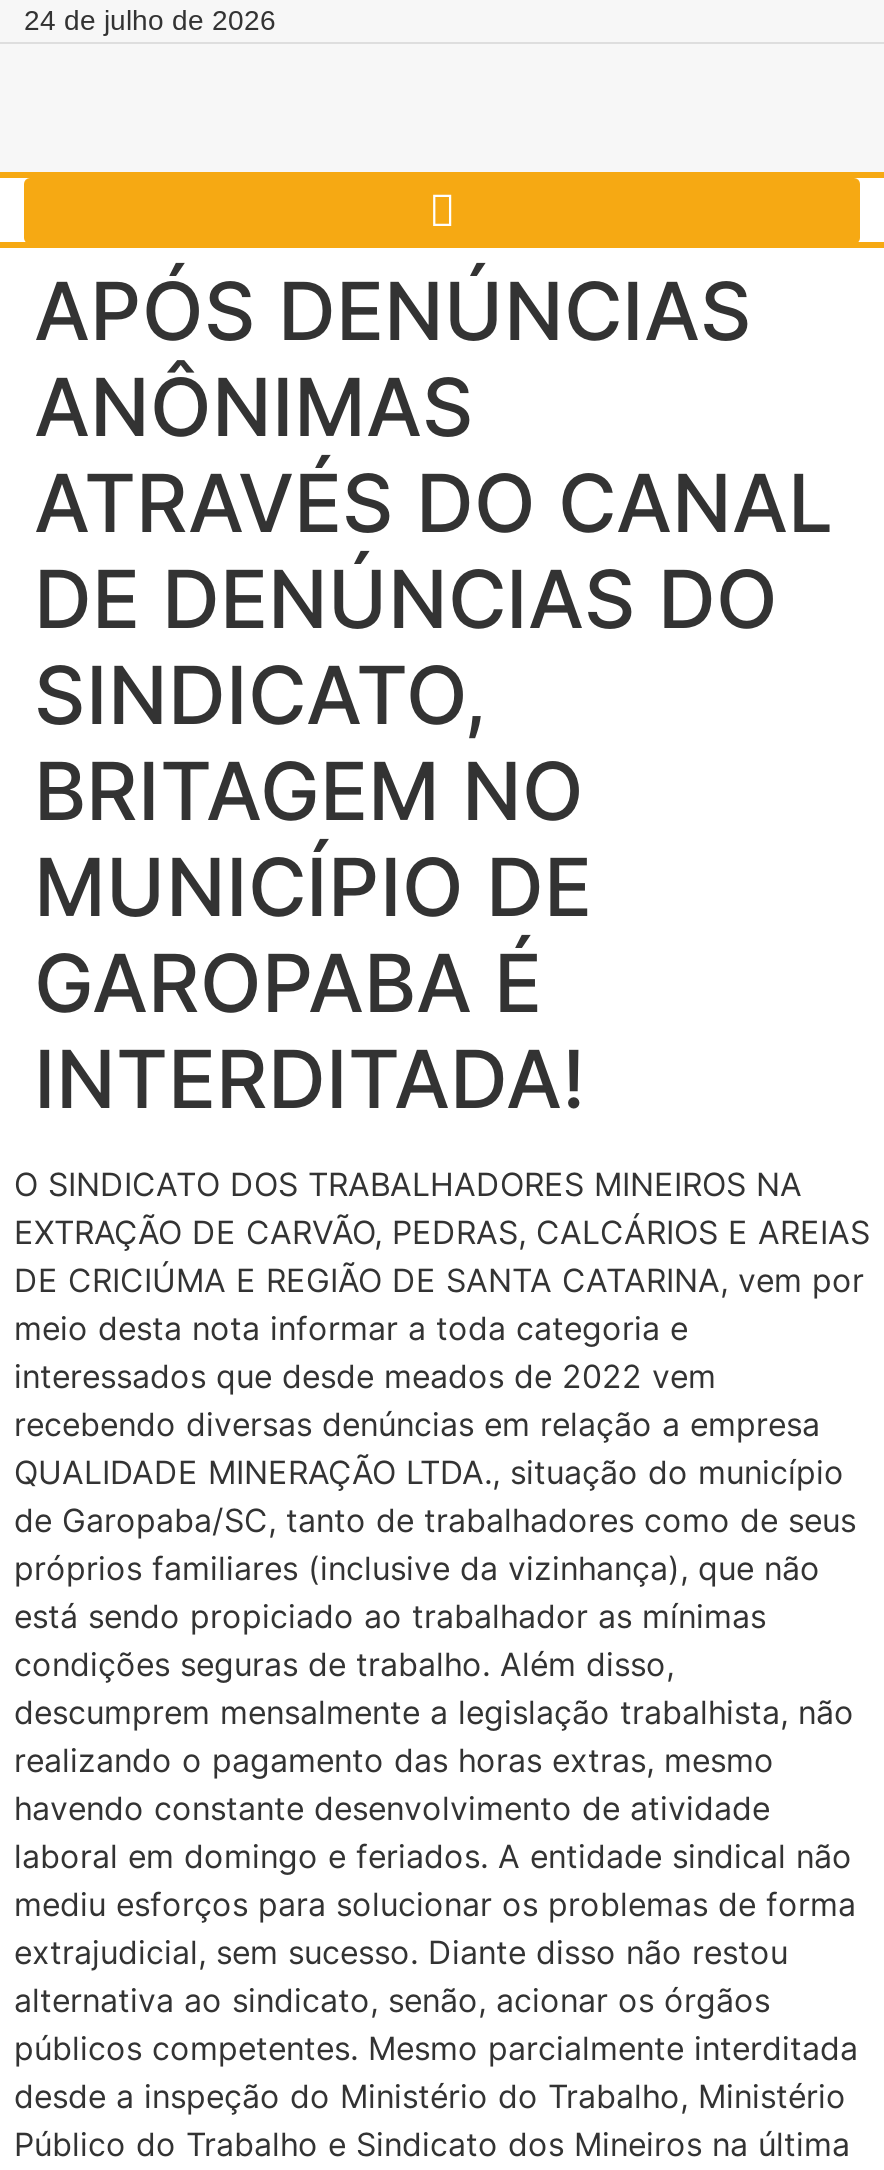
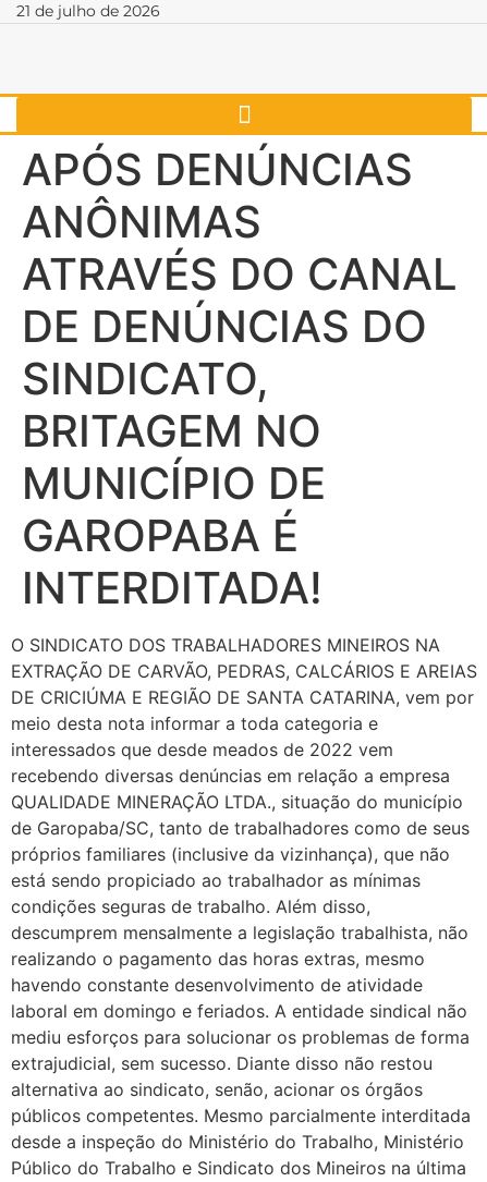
[24,4,276,36] 24 de julho de 2026 -> [16,1,160,21] 21 de julho de 2026

